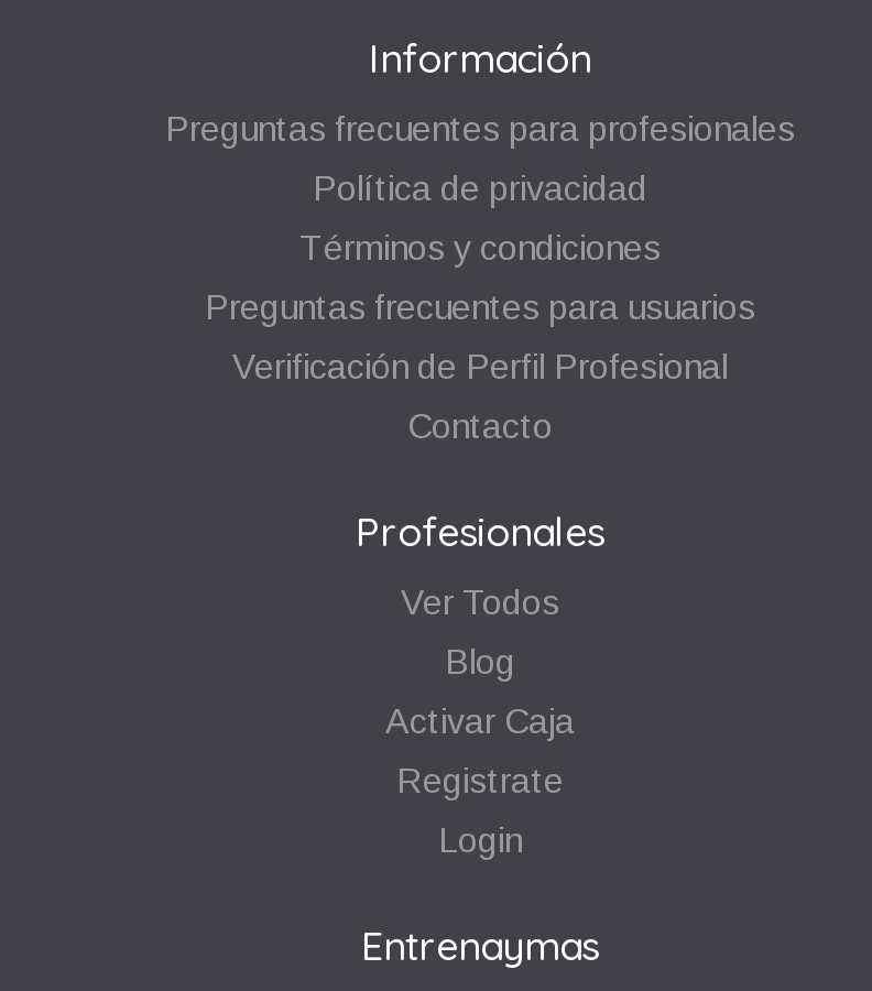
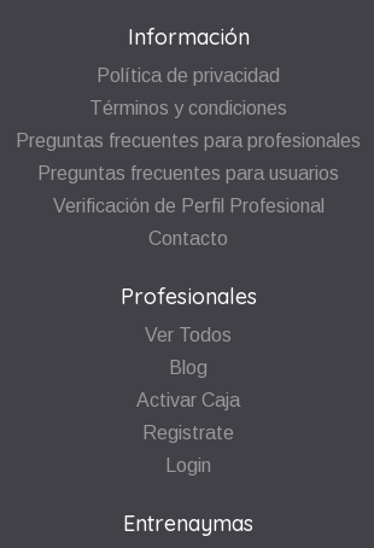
moved [165,110,795,147] -> [16,130,361,151]: Preguntas frecuentes para profesionales
moved [299,169,661,266] -> [89,65,287,118]: Política de privacidad | Términos y condiciones

